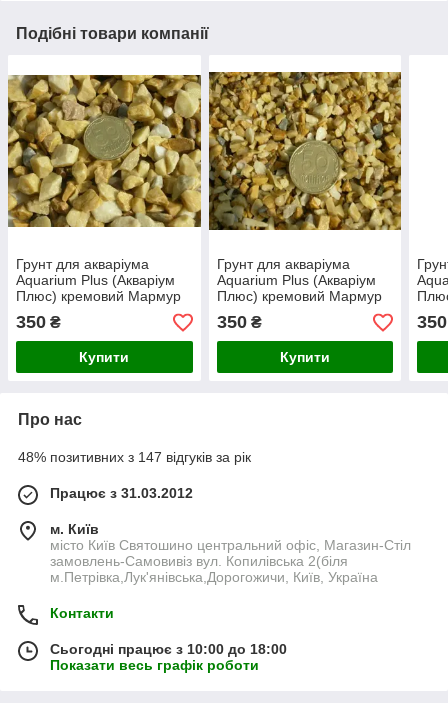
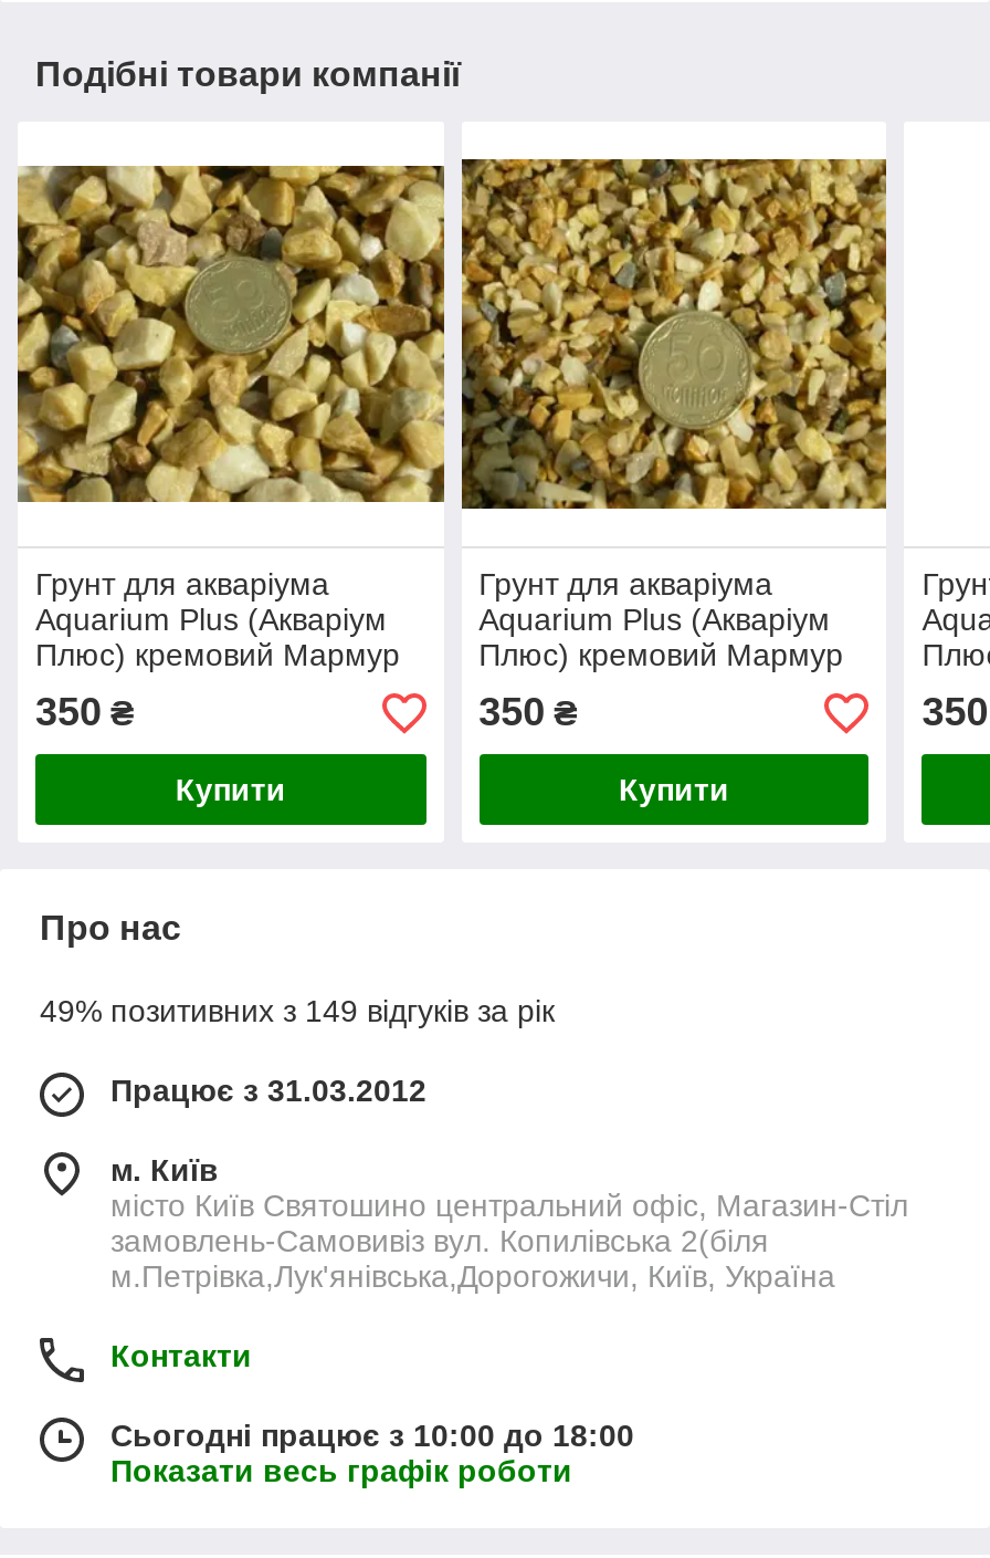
[18,449,251,465] 48% позитивних з 147 відгуків за рік -> [40,994,555,1029] 49% позитивних з 149 відгуків за рік

